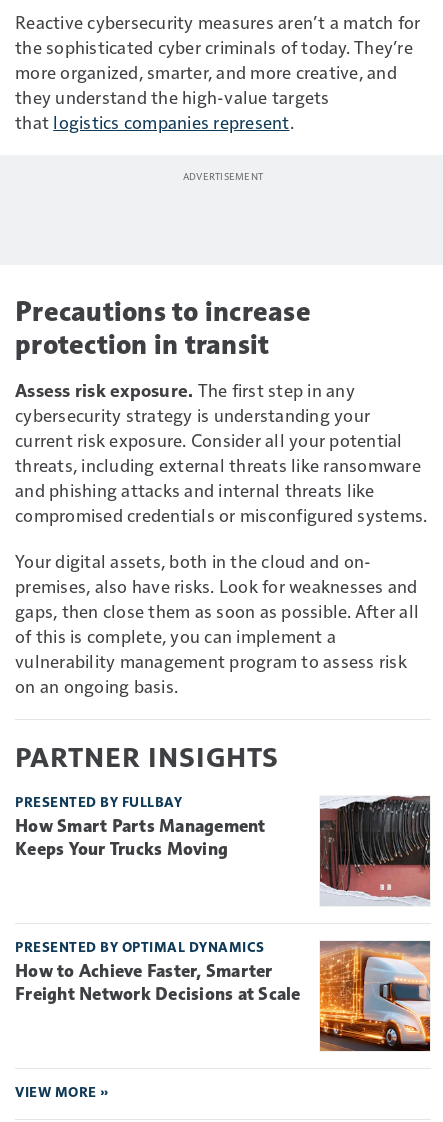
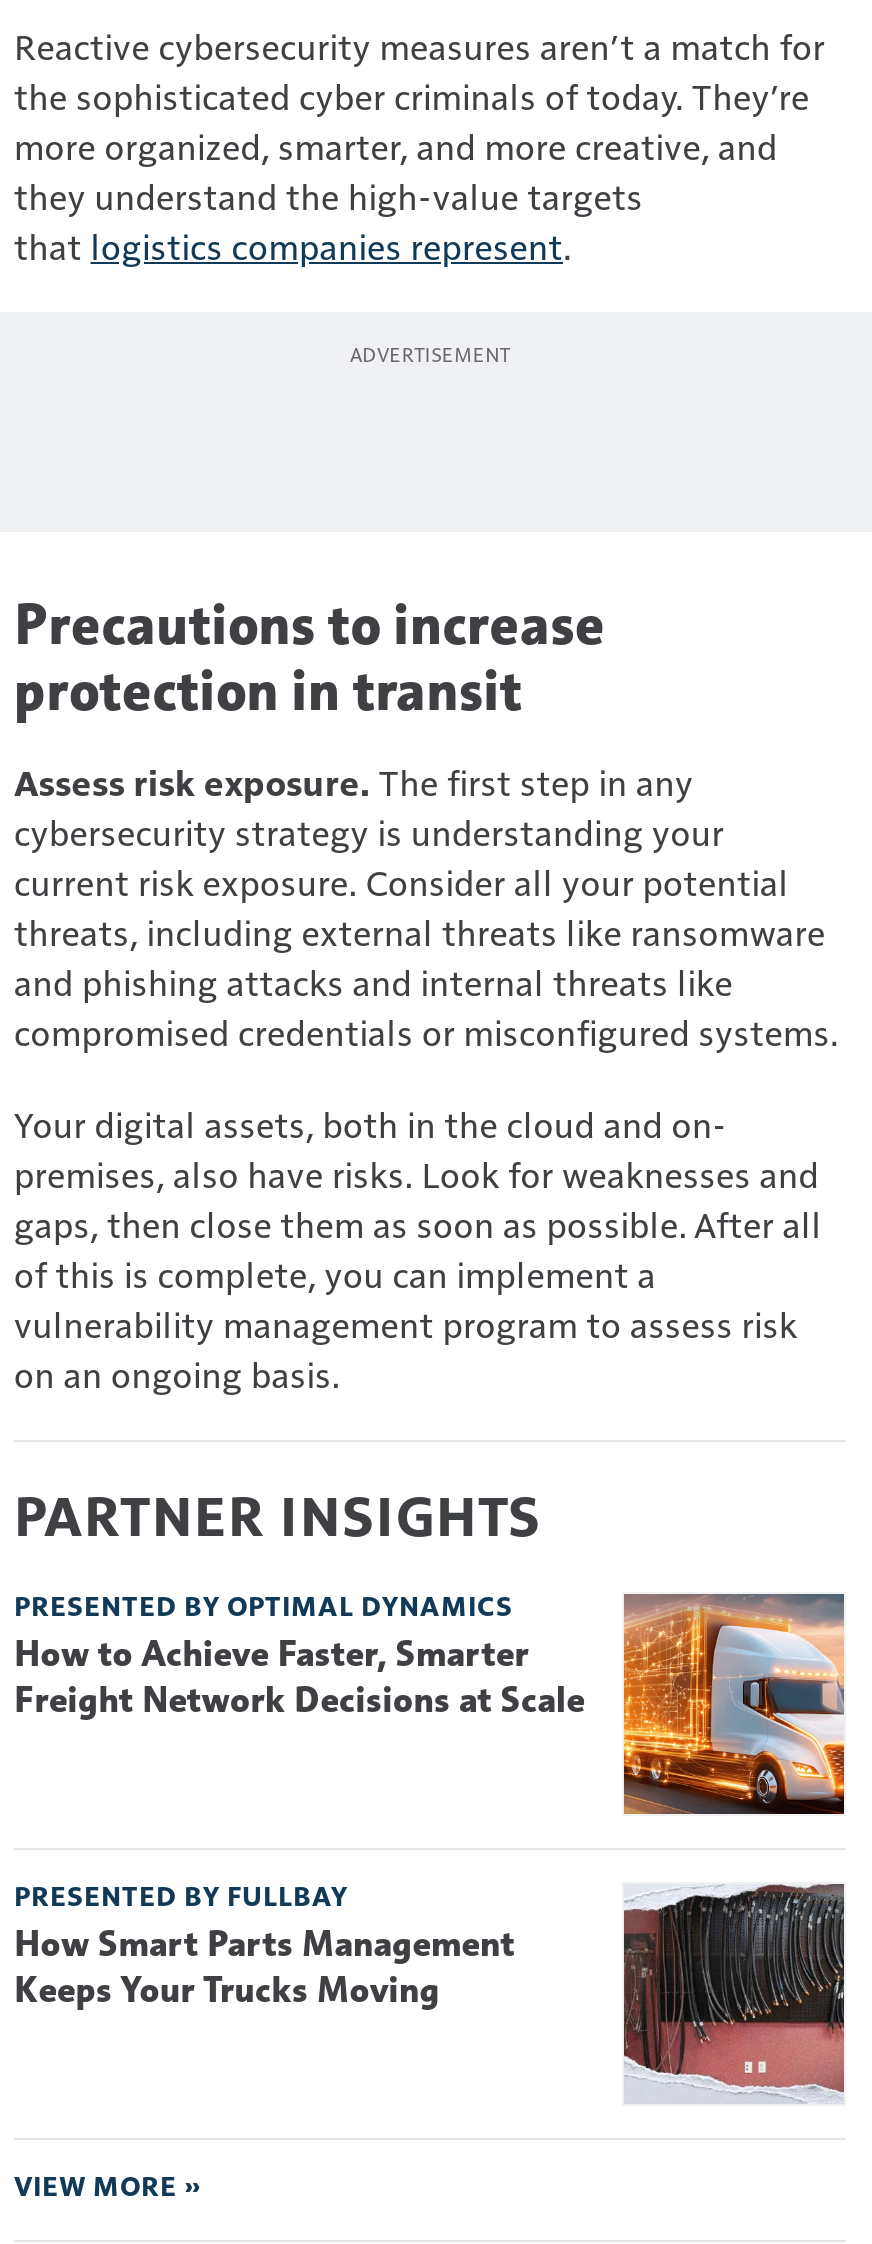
moved [15,793,265,860] -> [14,1878,515,2012]: PRESENTED BY FULLBAY | How Smart Parts Management | Keeps Your Trucks Moving
moved [15,938,431,1052] -> [14,1588,846,1816]: [image] | PRESENTED BY OPTIMAL DYNAMICS | How to Achieve Faster, Smarter | Freight Network Decisions at Scale

